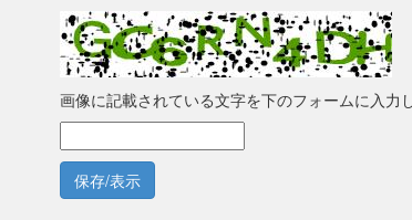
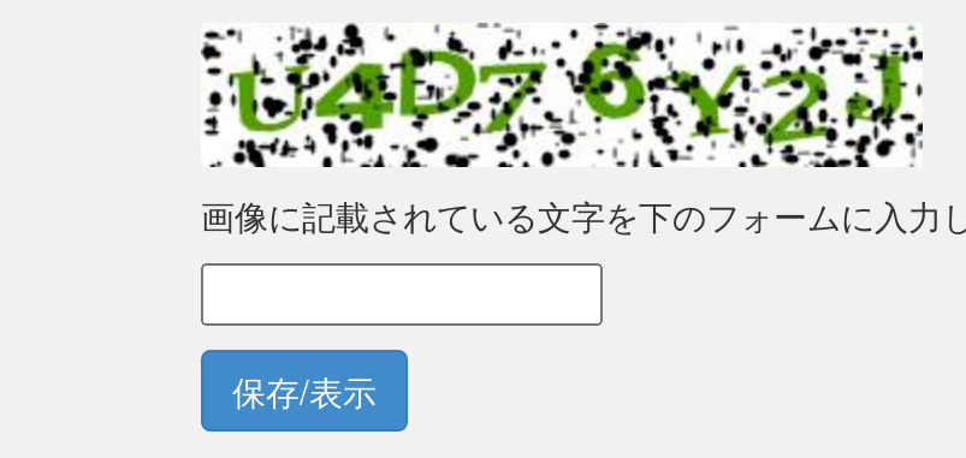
[60,10,393,78] [image] -> [198,20,925,169] [image]

